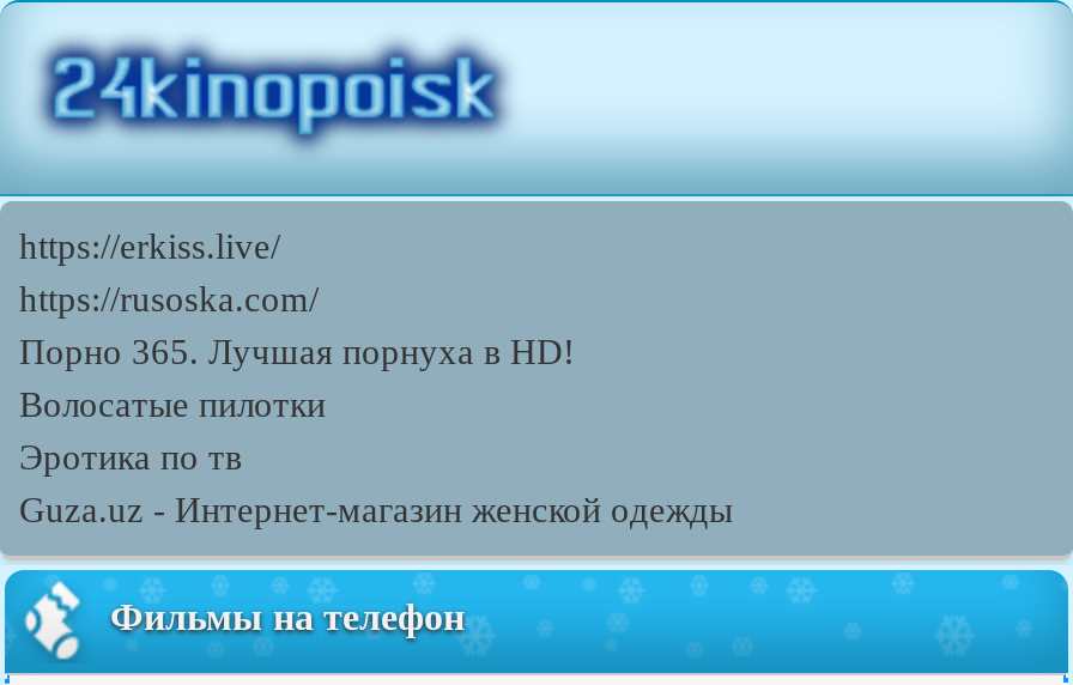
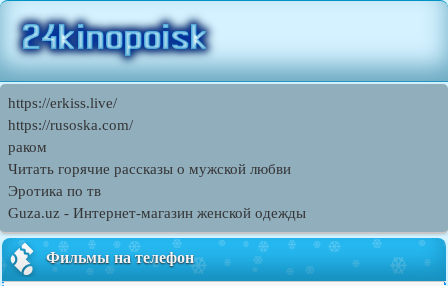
[19,333,575,424] Порно 365. Лучшая порнуха в HD! | Волосатые пилотки -> [8,139,291,177] раком | Читать горячие рассказы о мужской любви

